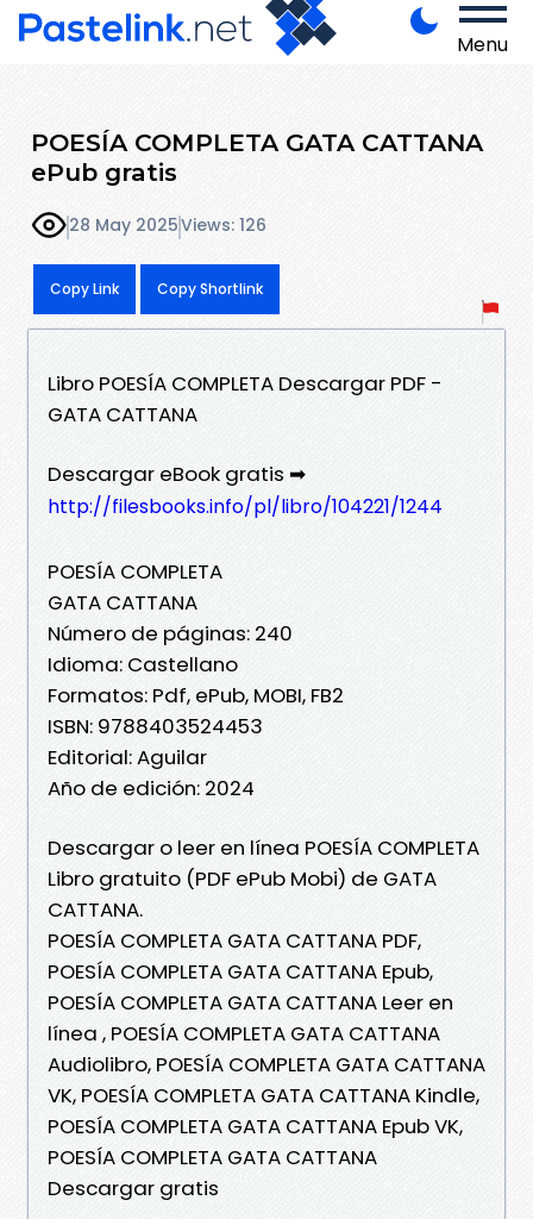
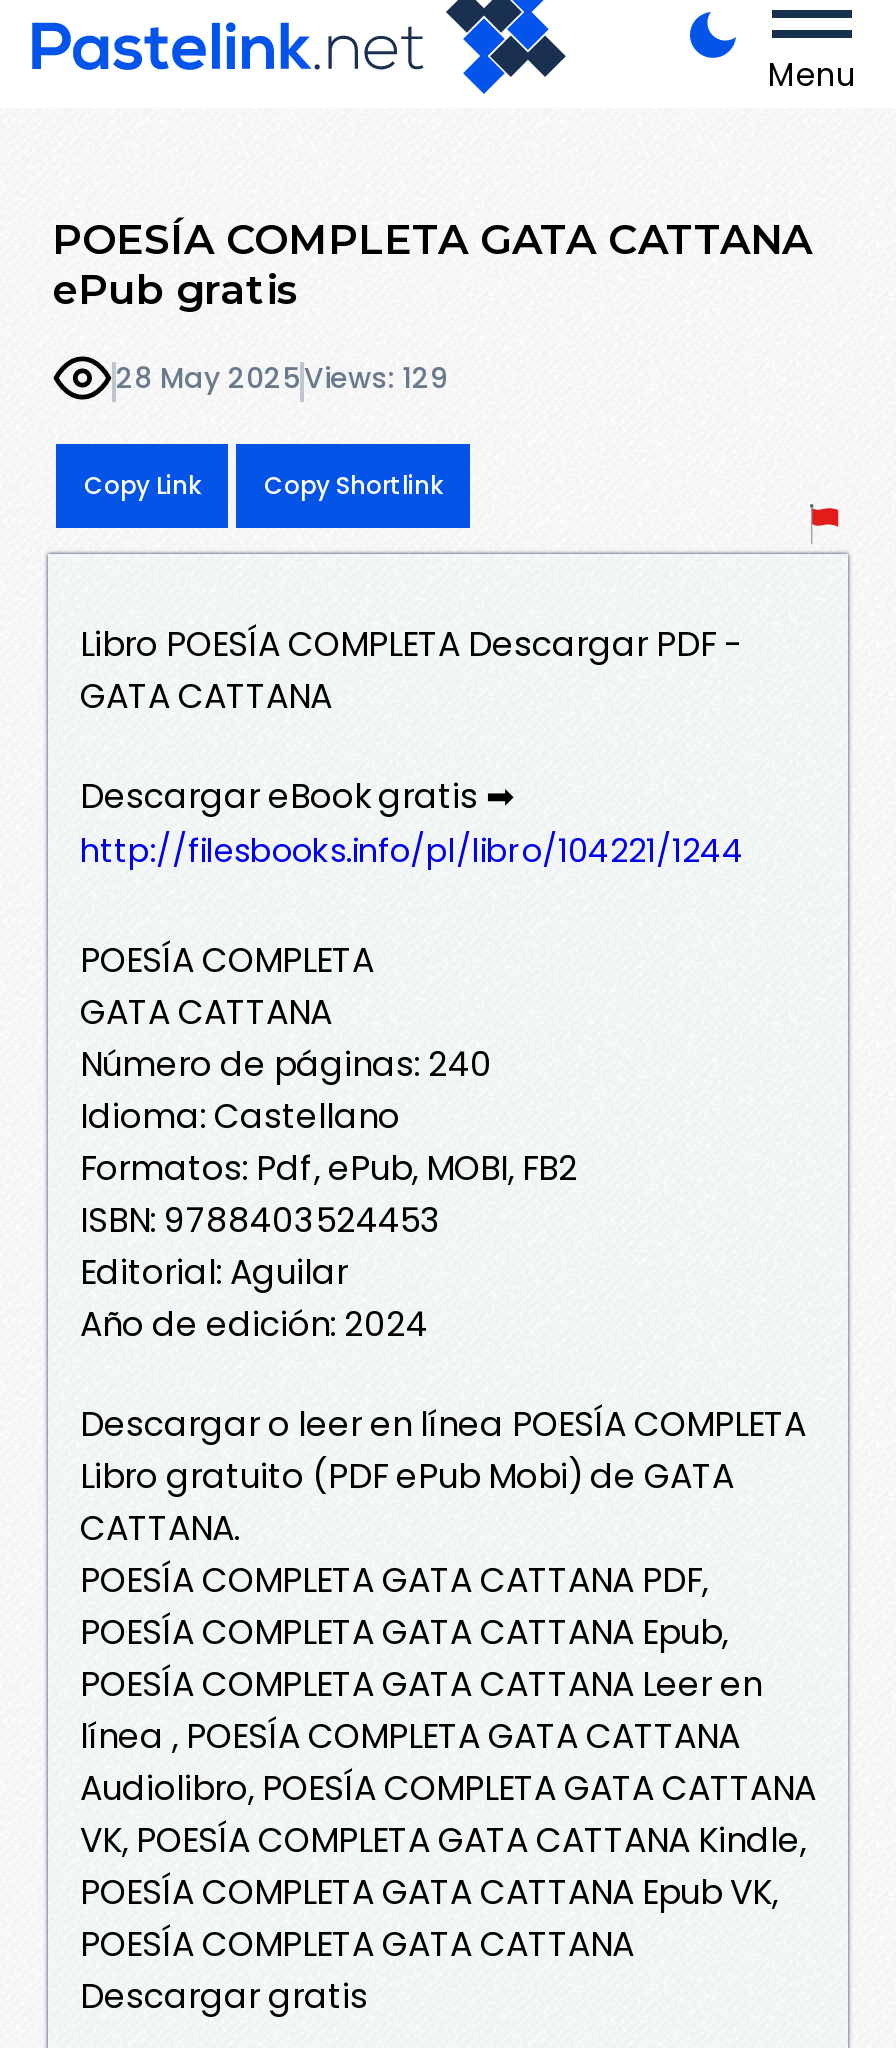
[69,214,266,237] 28 May 2025 Views: 126 -> [116,359,448,399] 28 May 2025 Views: 129

